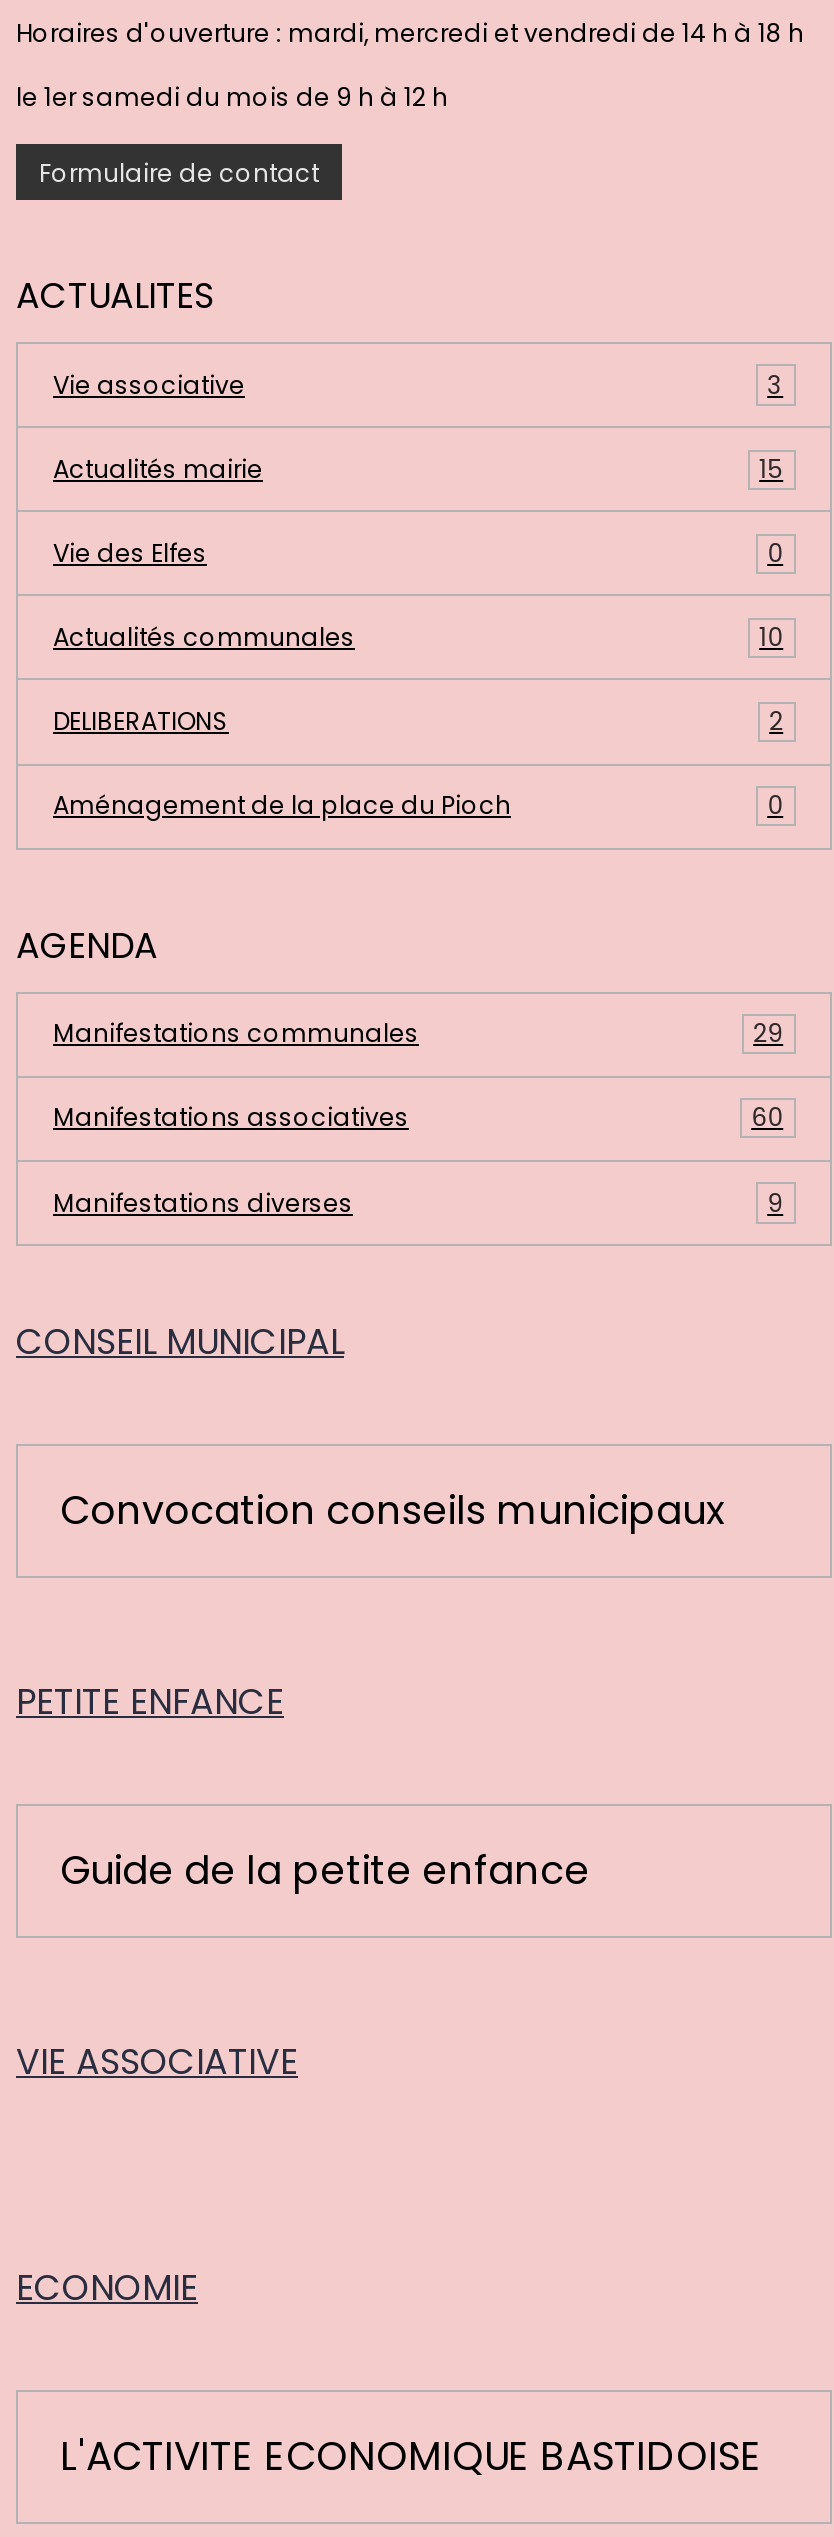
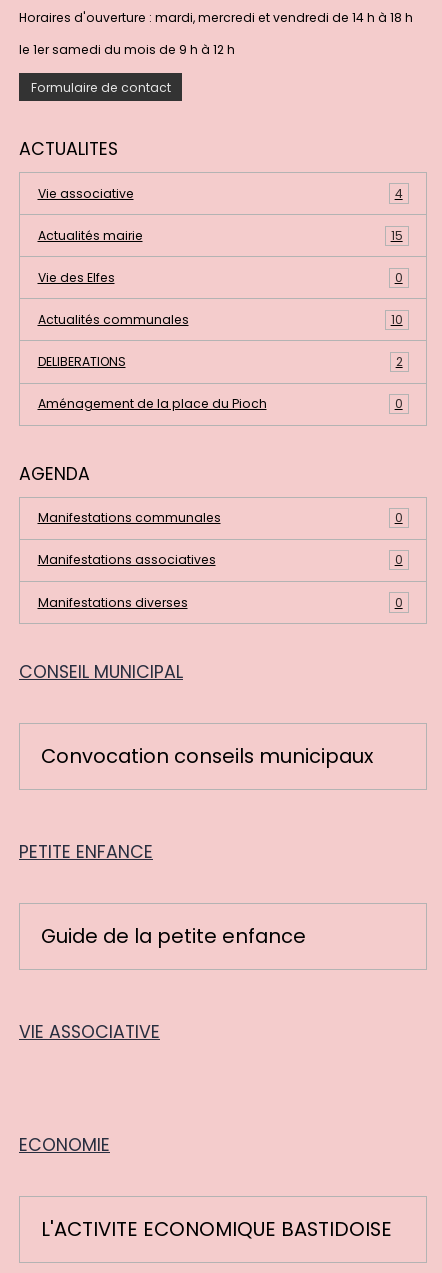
[767,367,783,401] 3 -> [395,184,403,201] 4
[753,1016,783,1050] 29 -> [395,509,403,526] 0
[751,1101,783,1135] 60 -> [395,551,403,568] 0
[767,1185,783,1219] 9 -> [395,593,403,610] 0

